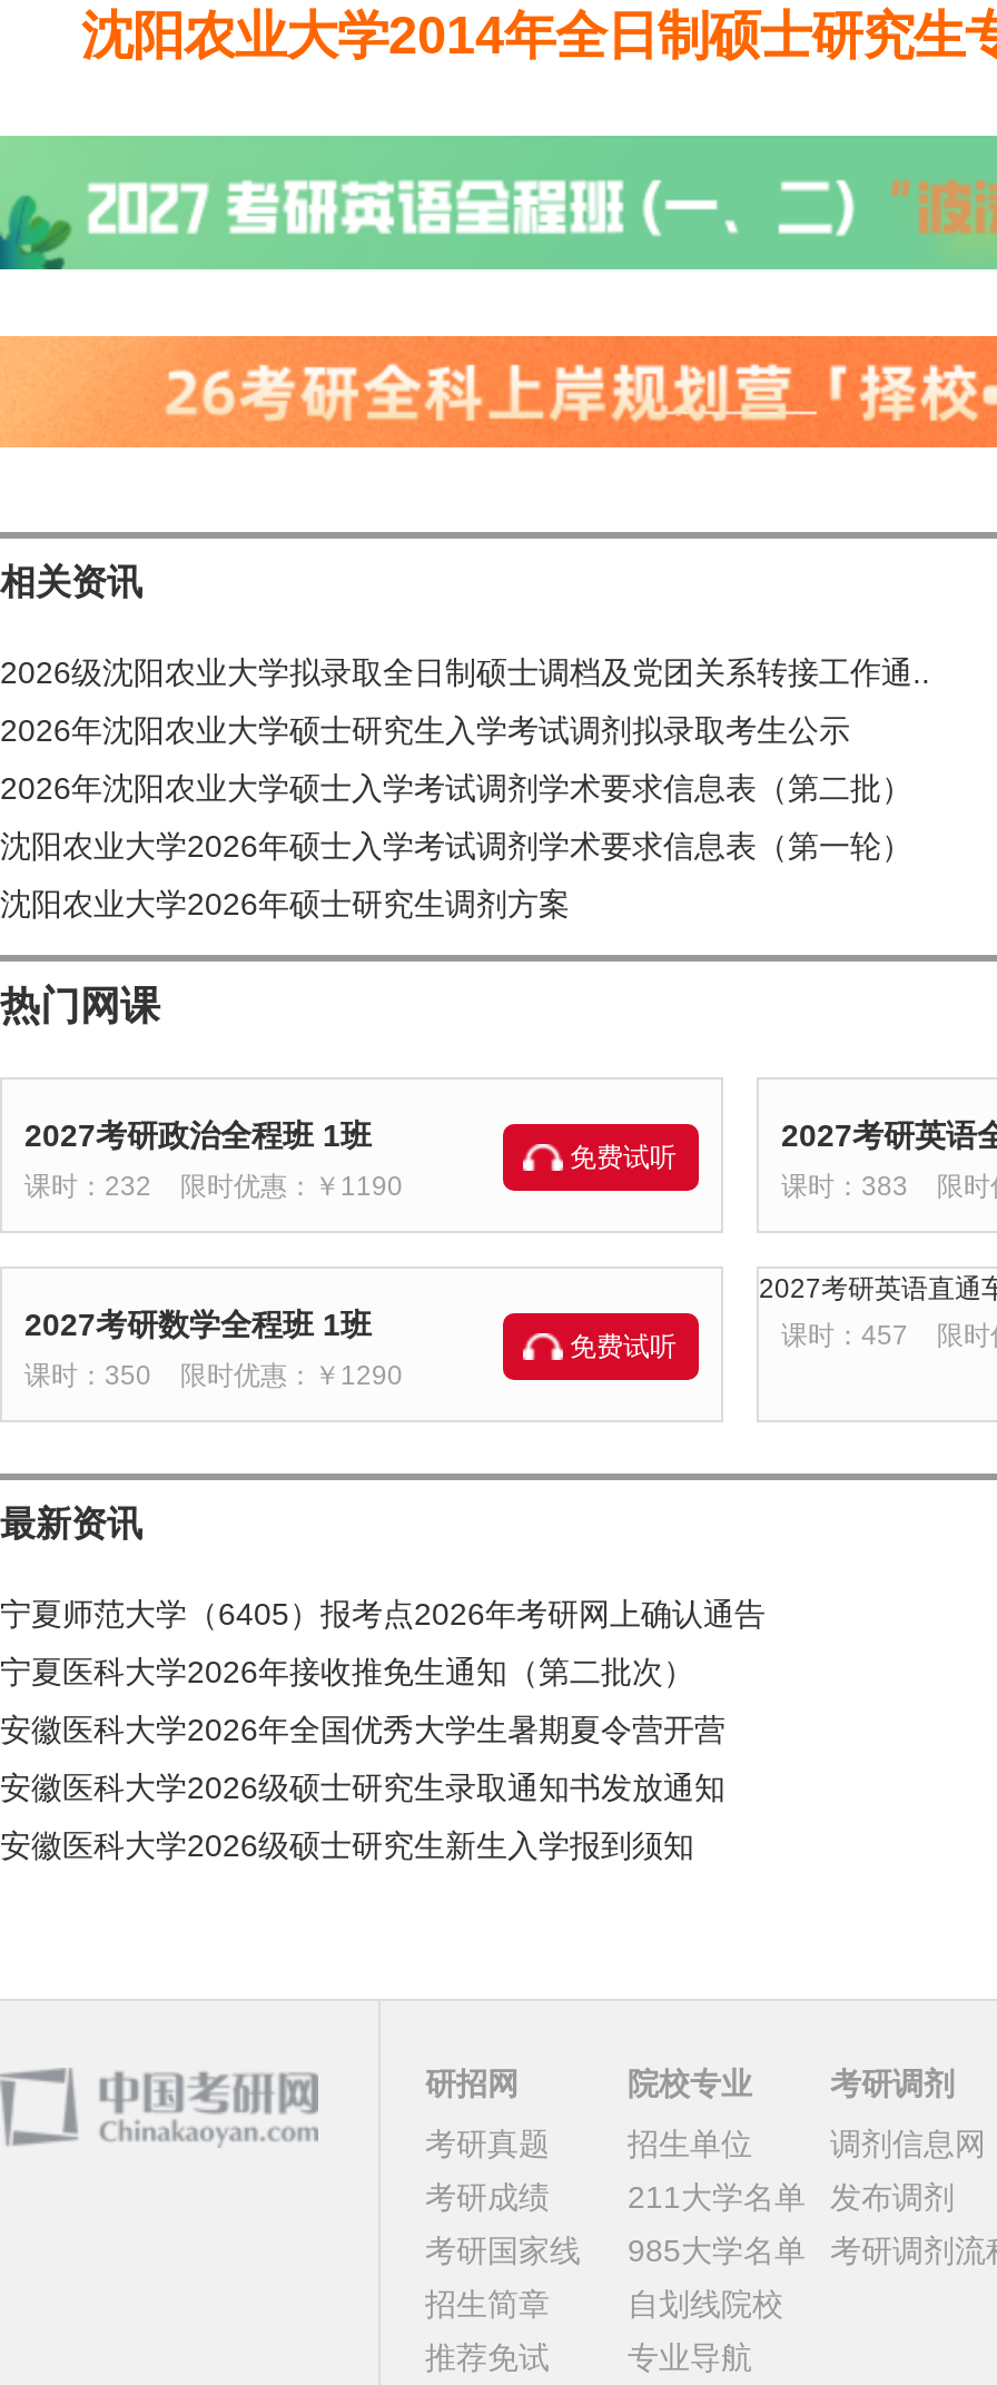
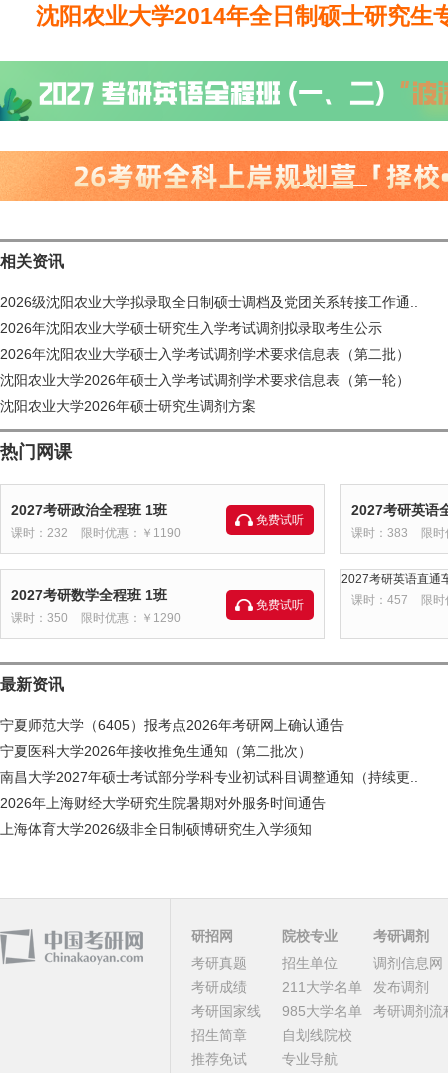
[0,1712,725,1747] 安徽医科大学2026年全国优秀大学生暑期夏令营开营 -> [0,769,418,785] 南昌大学2027年硕士考试部分学科专业初试科目调整通知（持续更..
[0,1770,725,1805] 安徽医科大学2026级硕士研究生录取通知书发放通知 -> [0,795,326,811] 2026年上海财经大学研究生院暑期对外服务时间通告
[0,1827,694,1863] 安徽医科大学2026级硕士研究生新生入学报到须知 -> [0,821,312,837] 上海体育大学2026级非全日制硕博研究生入学须知

